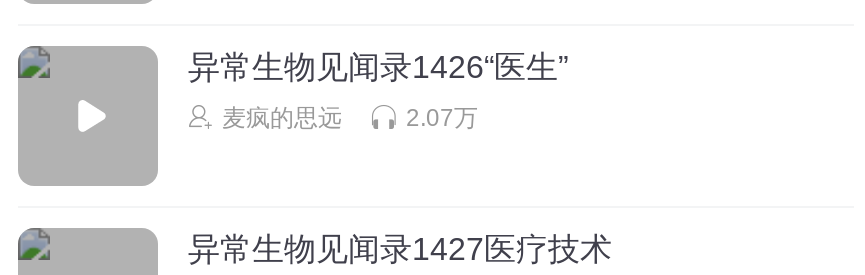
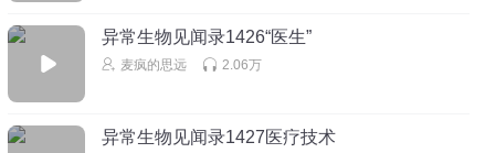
[406,103,478,131] 2.07万 -> [222,57,262,72] 2.06万

